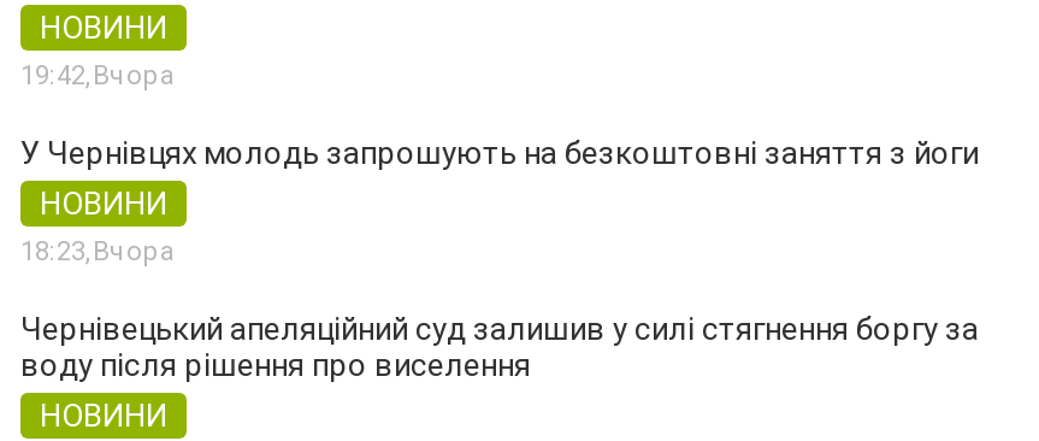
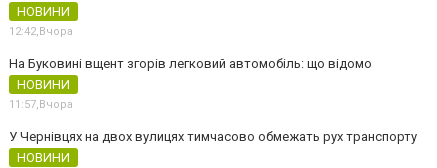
[20,59,175,91] 19:42, Вчора -> [9,25,73,38] 12:42, Вчора
[20,134,979,170] У Чернівцях молодь запрошують на безкоштовні заняття з йоги -> [9,56,372,71] На Буковині вщент згорів легковий автомобіль: що відомо
[20,235,175,267] 18:23, Вчора -> [9,98,73,111] 11:57, Вчора
[20,310,979,382] Чернівецький апеляційний суд залишив у силі стягнення боргу за | воду після рішення про виселення -> [9,129,417,144] У Чернівцях на двох вулицях тимчасово обмежать рух транспорту

